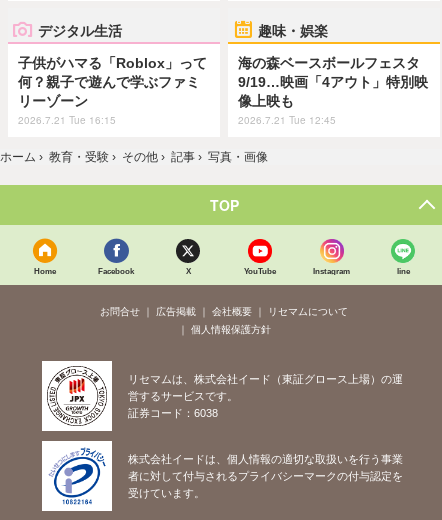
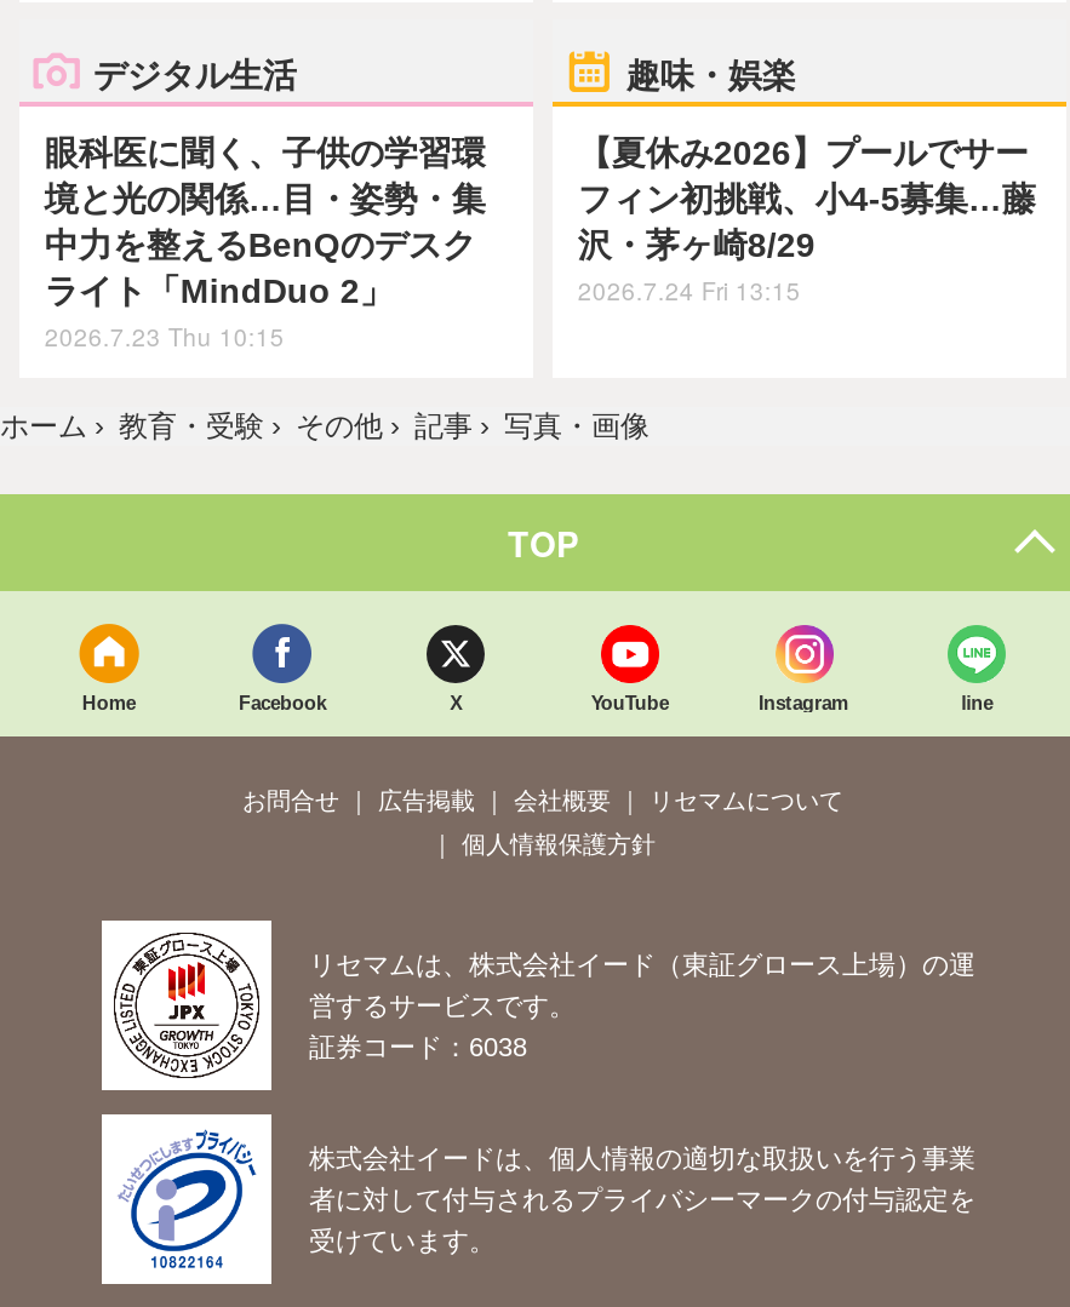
[18,55,207,127] 子供がハマる「Roblox」って | 何？親子で遊んで学ぶファミ | リーゾーン | 2026.7.21 Tue 16:15 -> [45,133,486,353] 眼科医に聞く、子供の学習環 | 境と光の関係…目・姿勢・集 | 中力を整えるBenQのデスク | ライト「MindDuo 2」 | 2026.7.23 Thu 10:15
[238,55,428,127] 海の森ベースボールフェスタ | 9/19…映画「4アウト」特別映 | 像上映も | 2026.7.21 Tue 12:45 -> [578,133,1036,307] 【夏休み2026】プールでサー | フィン初挑戦、小4-5募集…藤 | 沢・茅ヶ崎8/29 | 2026.7.24 Fri 13:15

